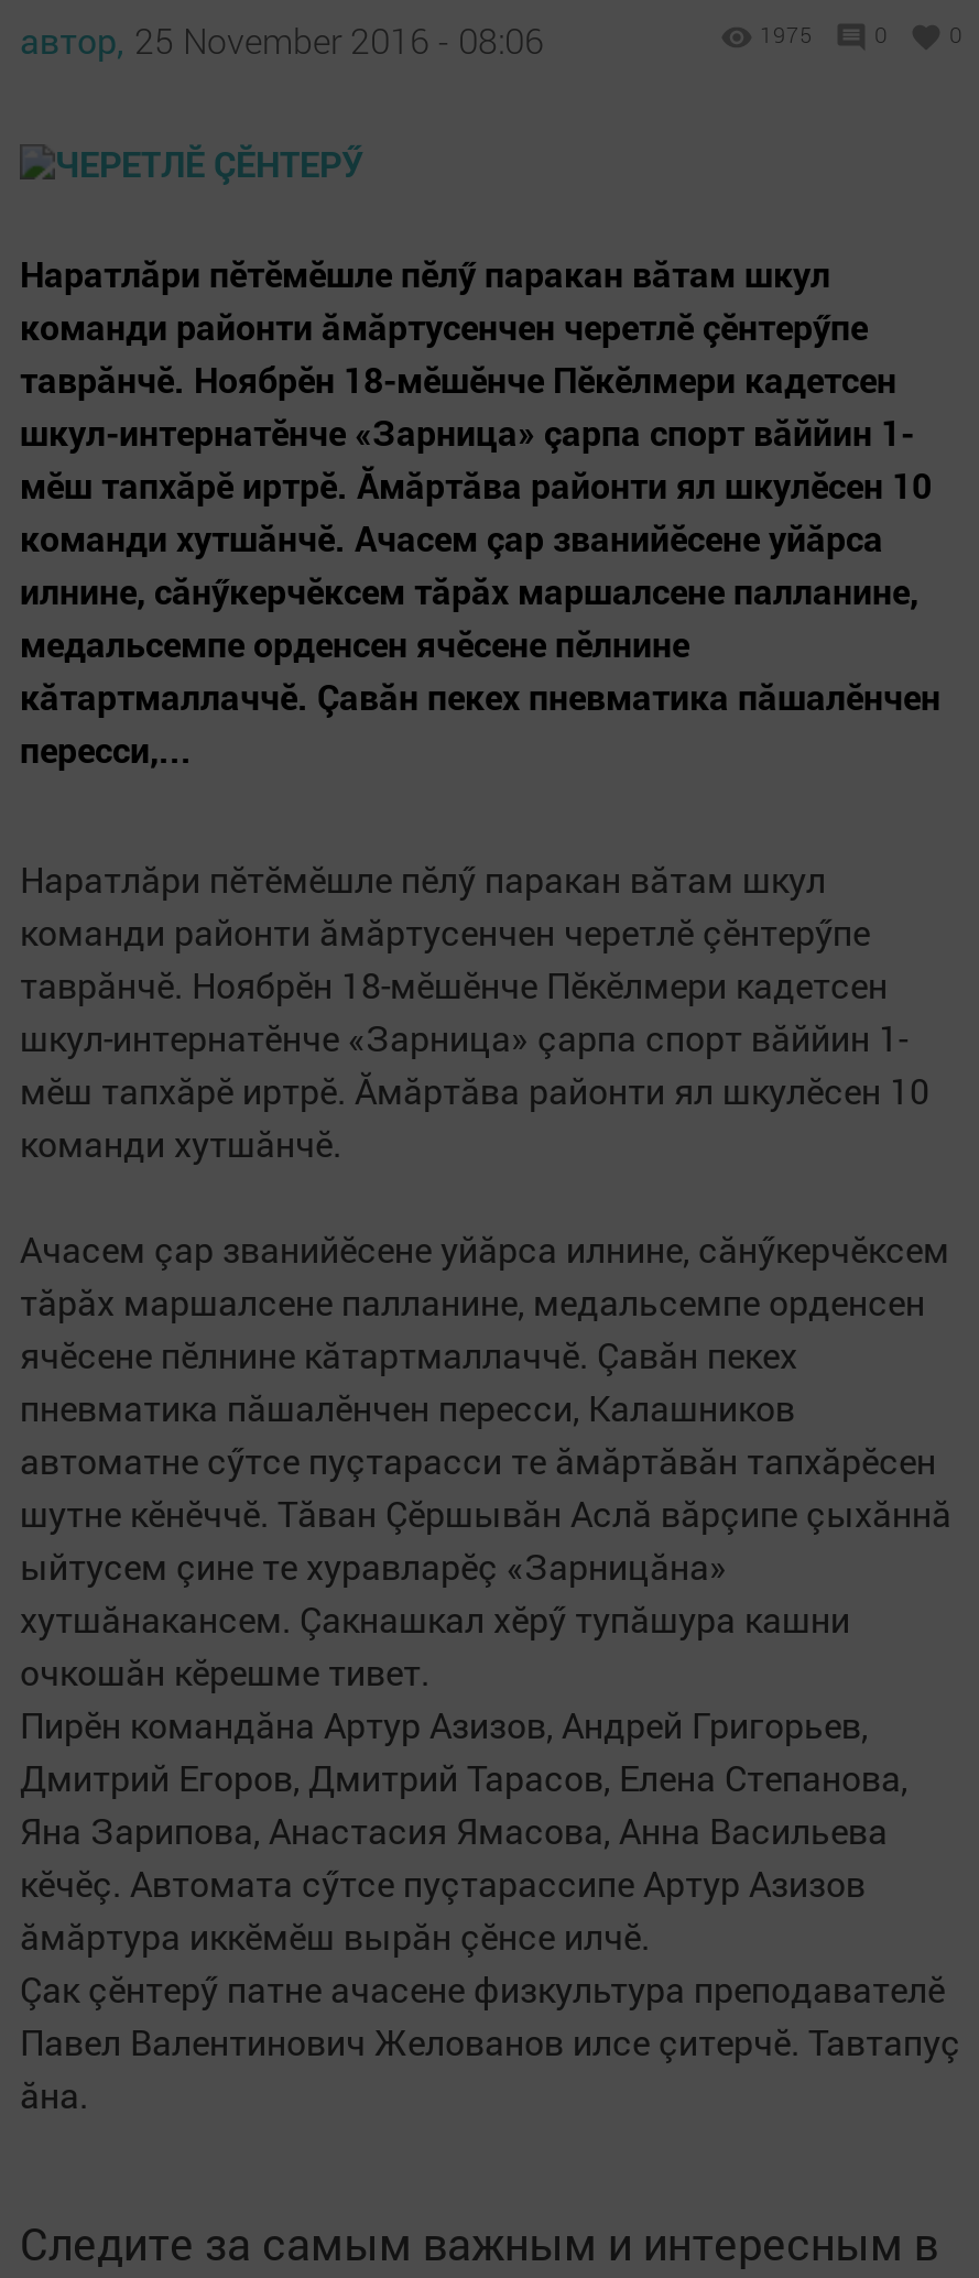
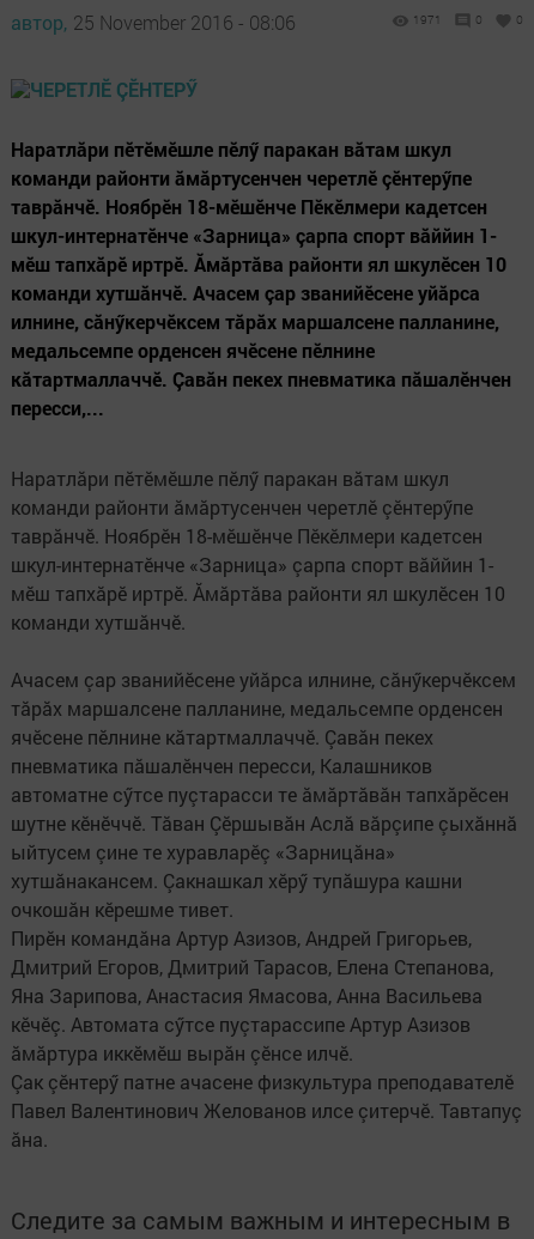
[760,22,813,50] 1975 -> [413,12,442,28] 1971

